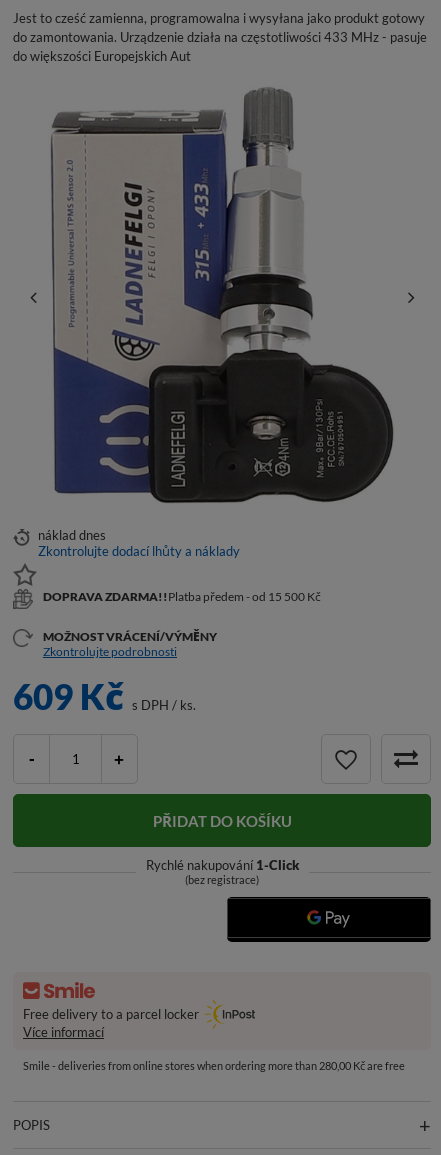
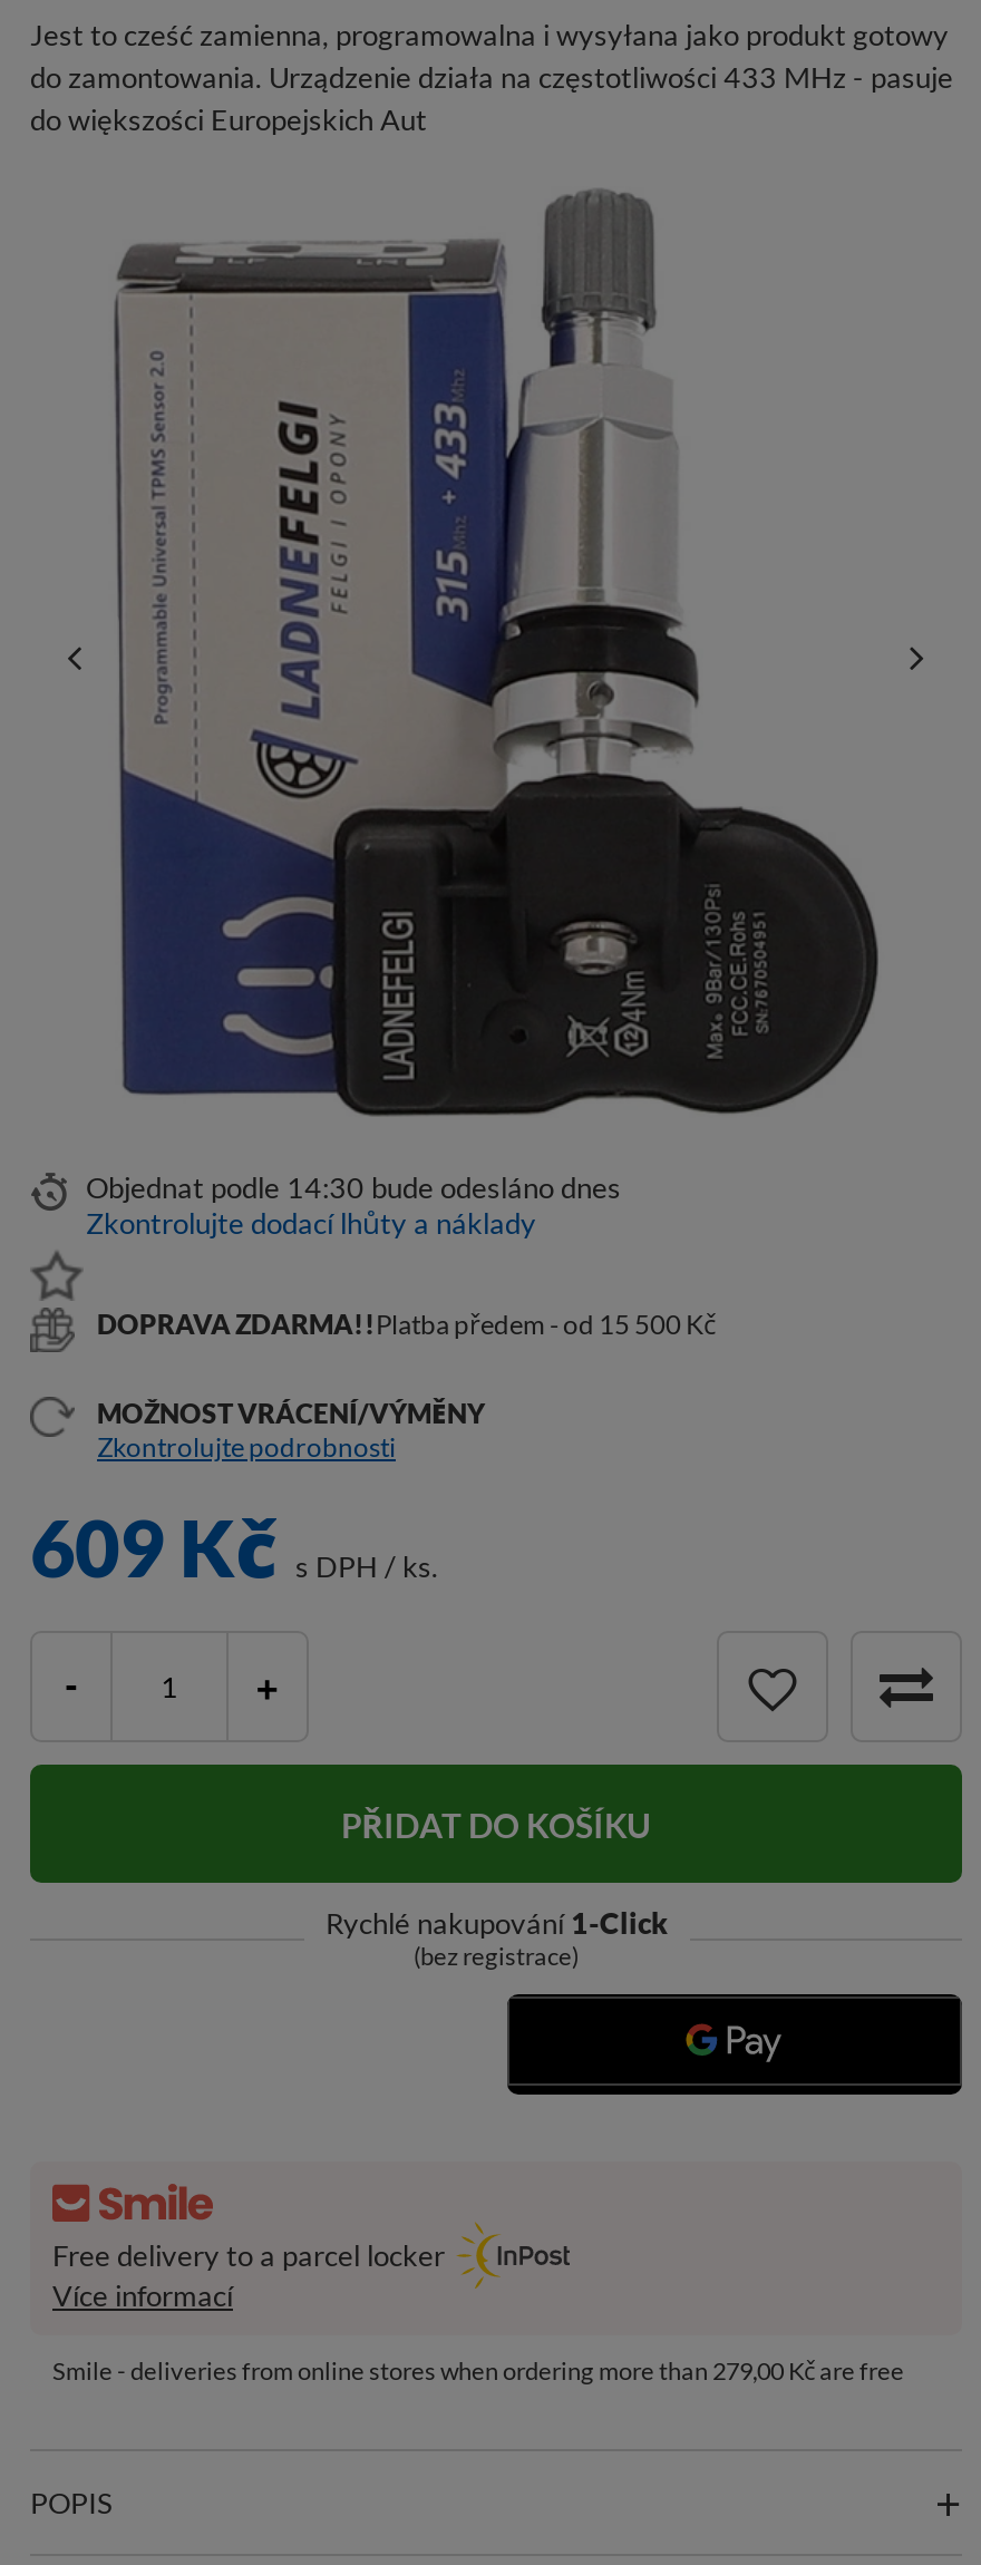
[38,527,106,543] náklad dnes -> [86,1169,621,1205] Objednat podle 14:30 bude odesláno dnes
[23,1059,405,1072] Smile - deliveries from online stores when ordering more than 280,00 Kč are free -> [52,2357,904,2386] Smile - deliveries from online stores when ordering more than 279,00 Kč are free

